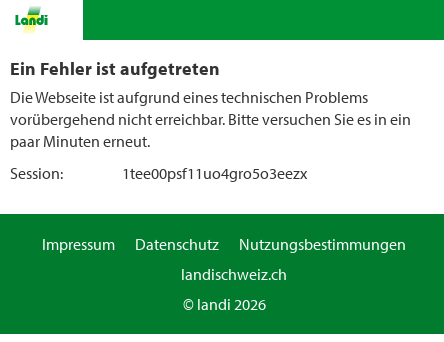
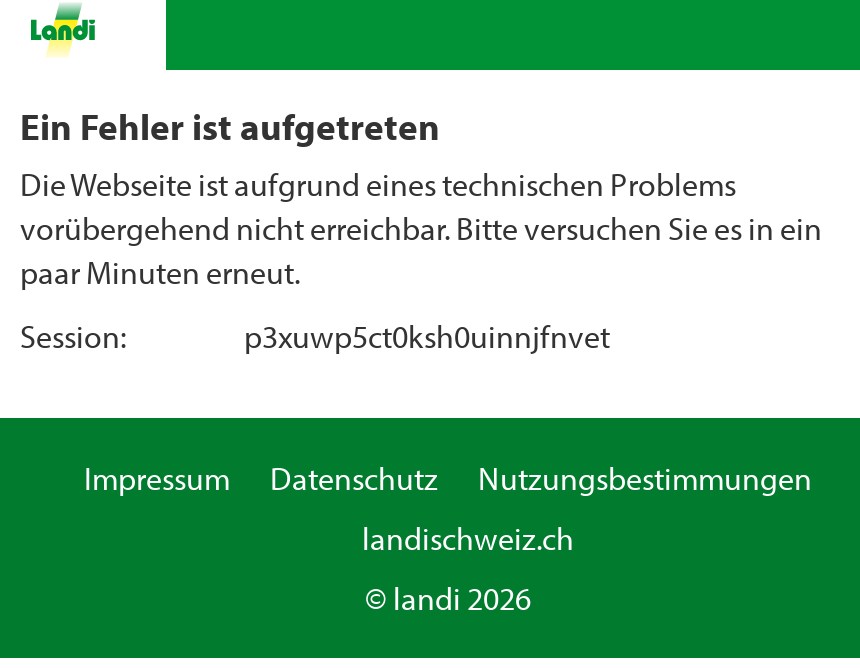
[122,163,307,183] 1tee00psf11uo4gro5o3eezx -> [244,316,610,356] p3xuwp5ct0ksh0uinnjfnvet

